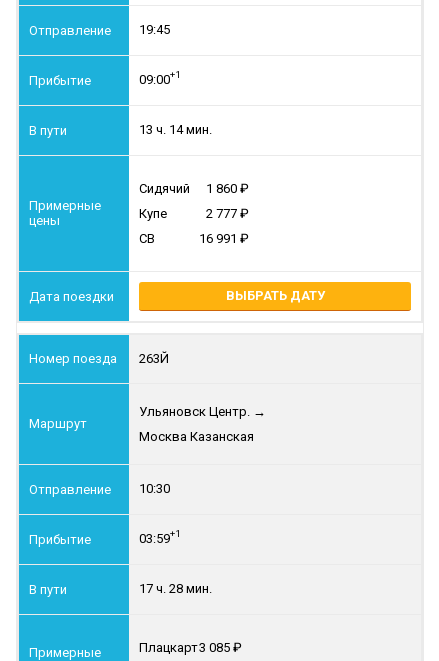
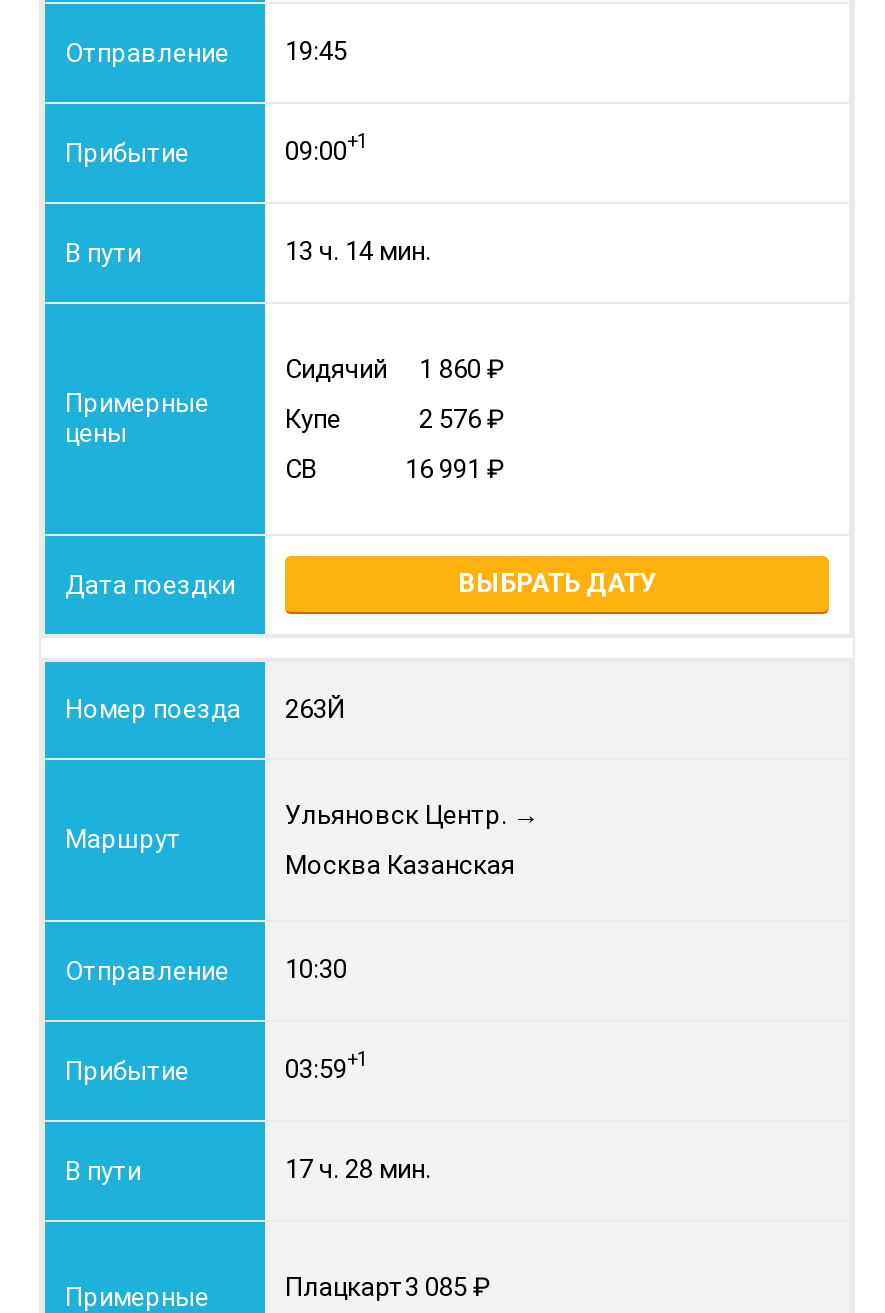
[206,206,237,221] 2 777 -> [419,403,481,433] 2 576

